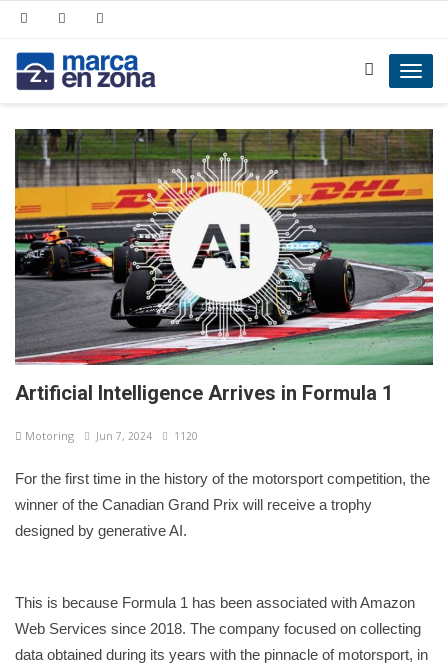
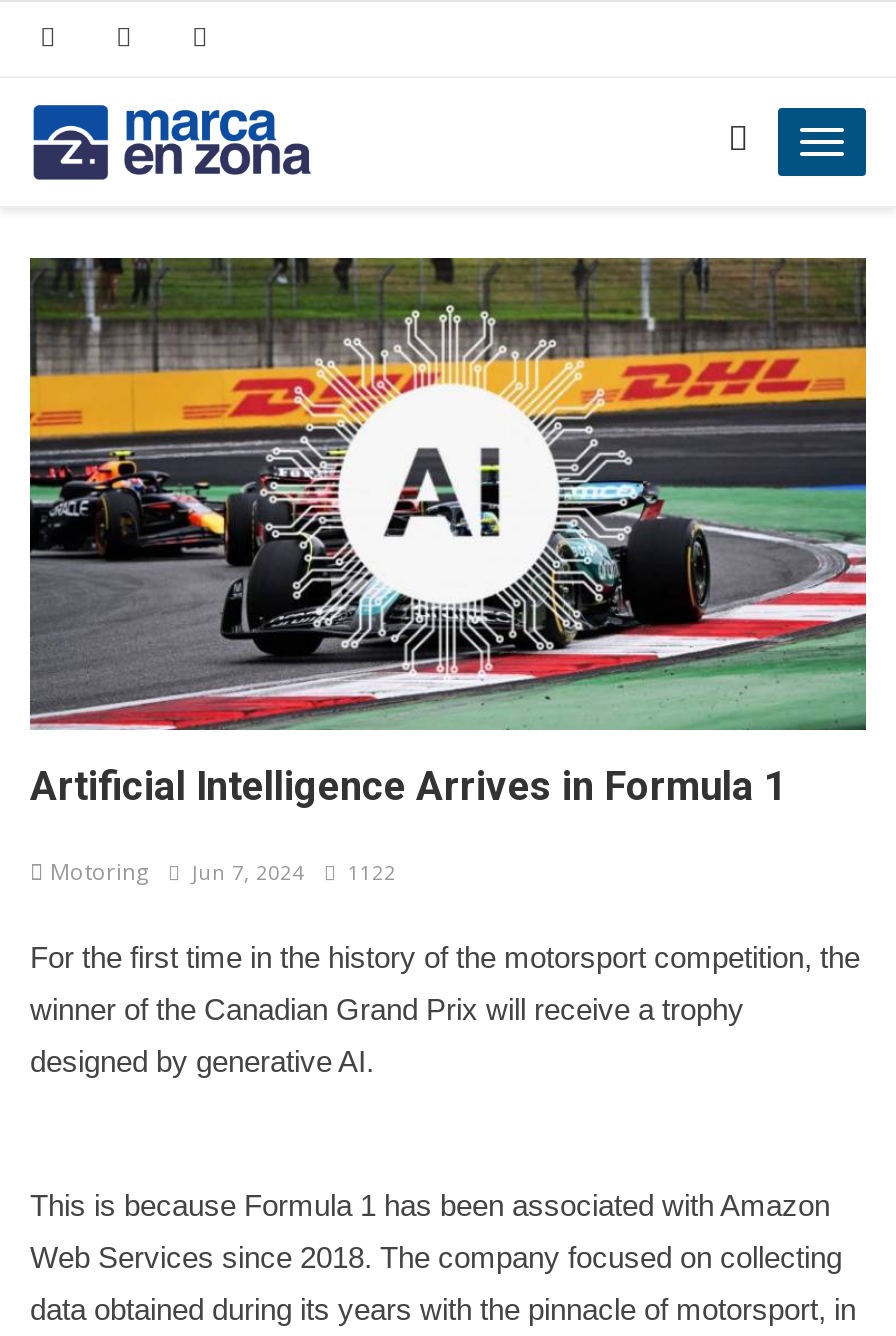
[22,428,198,443] Motoring Jun 7, 2024 1120 -> [44,856,396,886] Motoring Jun 7, 2024 1122

